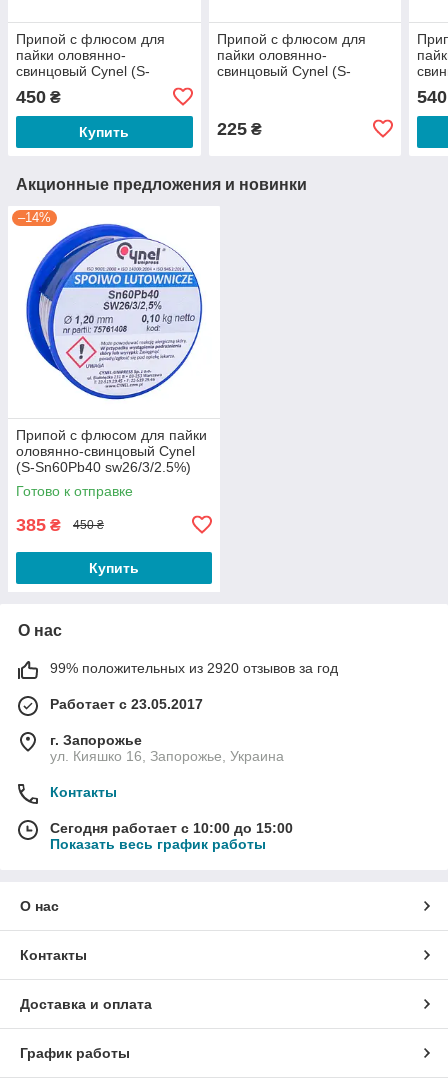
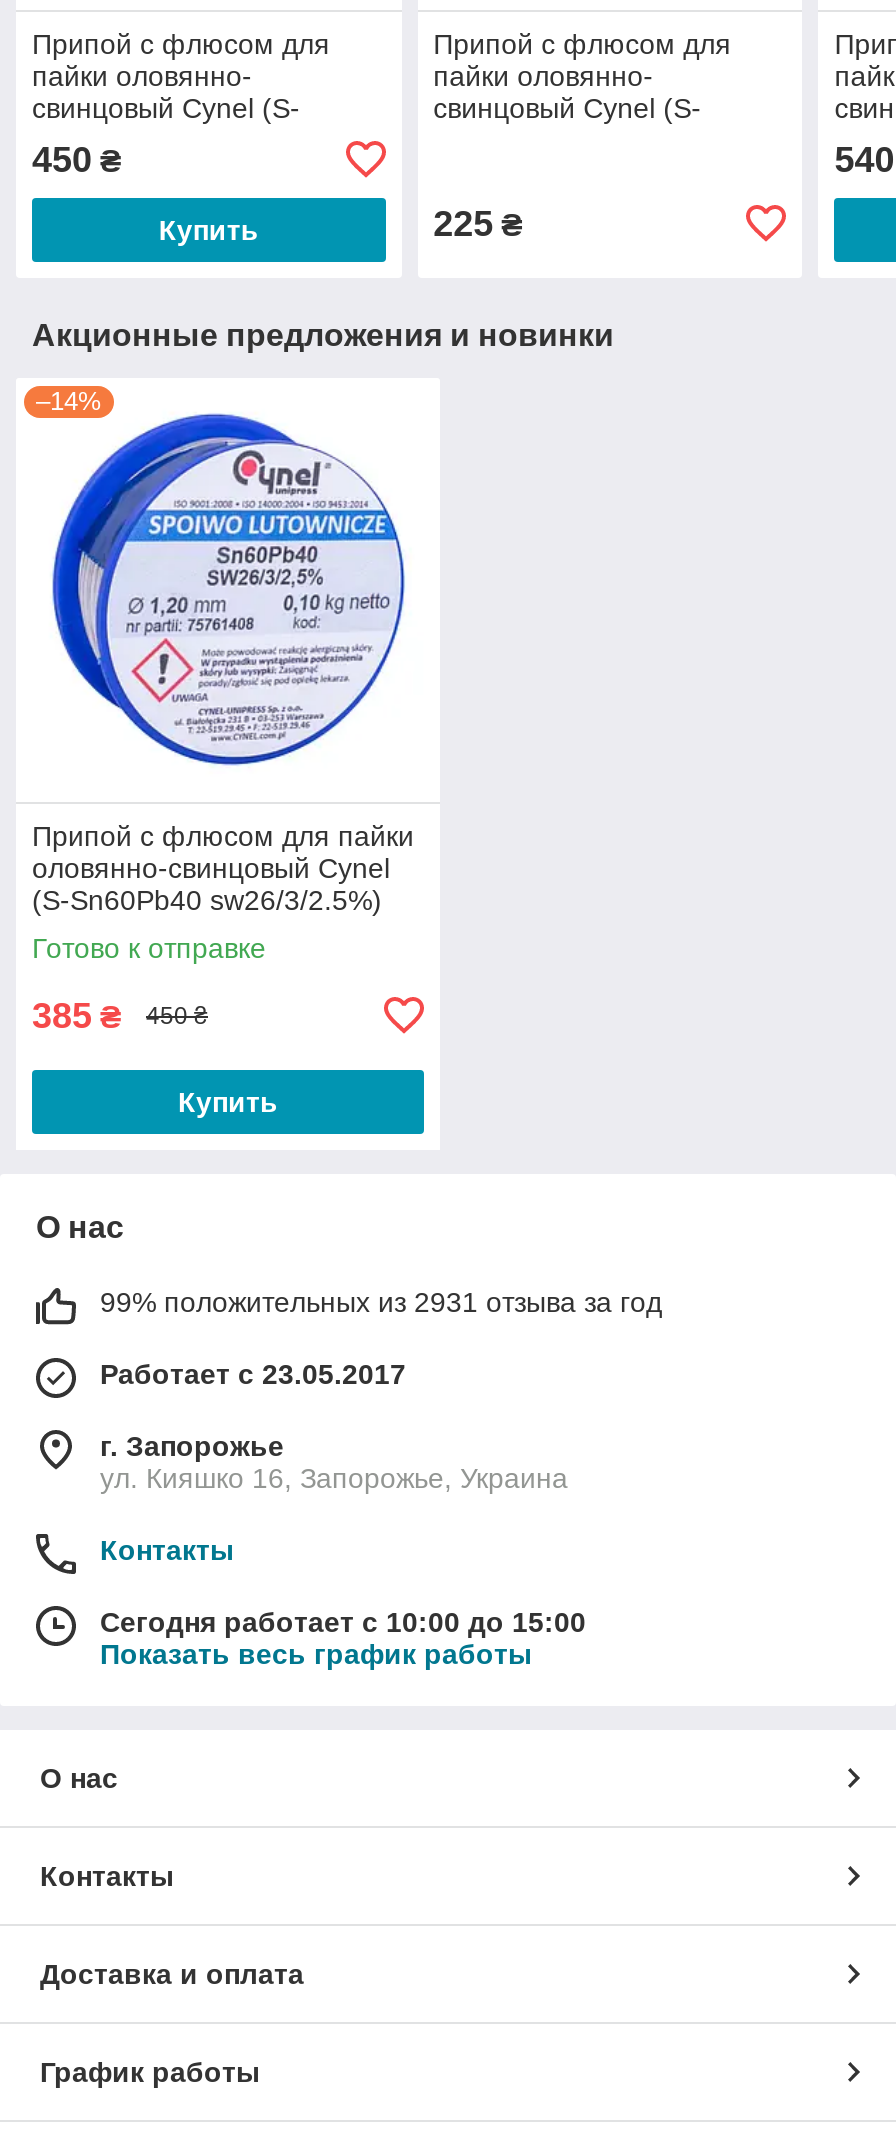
[50,660,338,676] 99% положительных из 2920 отзывов за год -> [100,1285,662,1317] 99% положительных из 2931 отзыва за год

